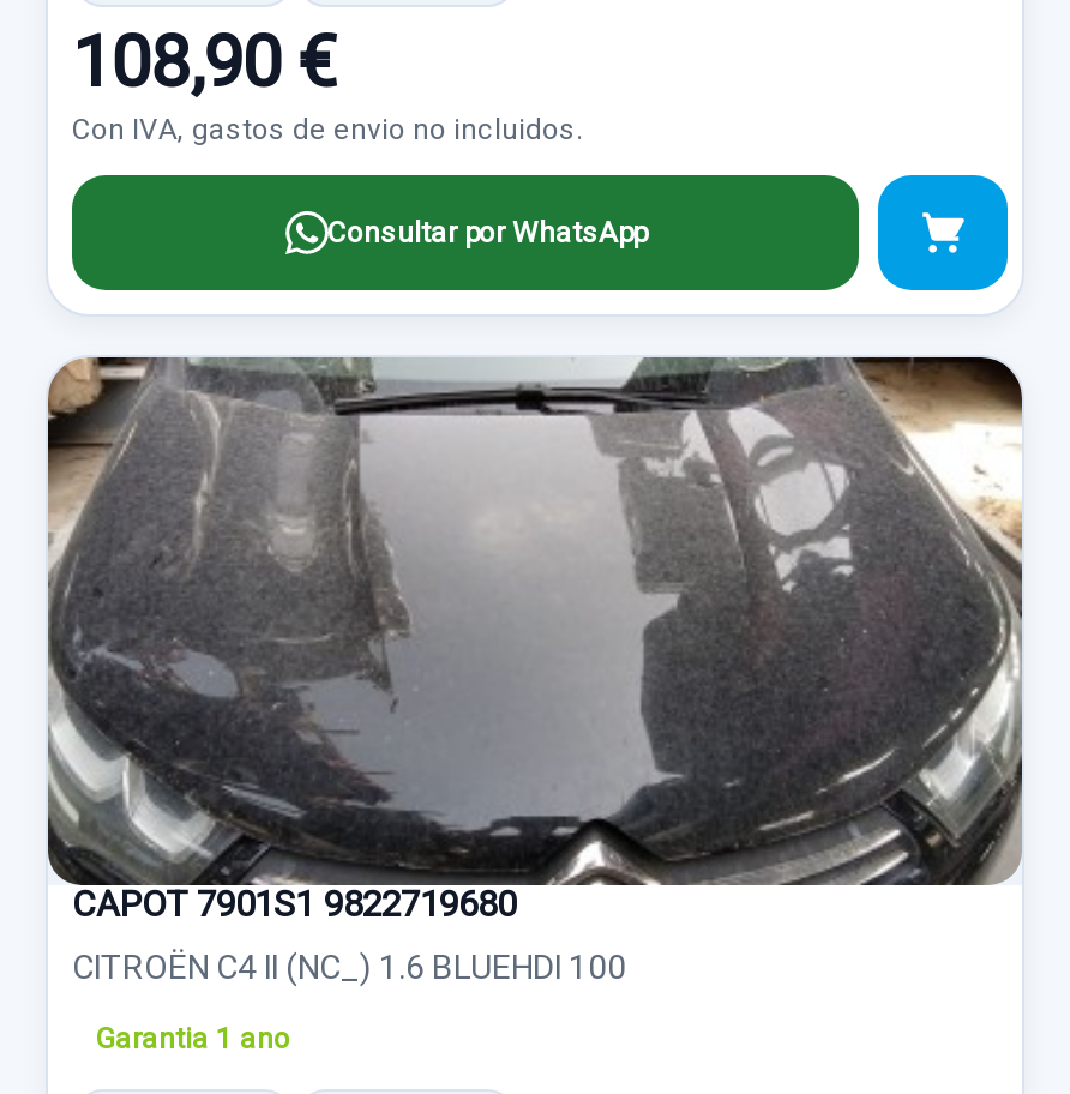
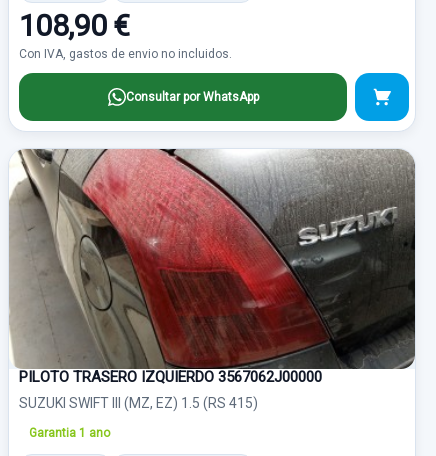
[46,355,1024,926] [image] | CAPOT 7901S1 9822719680 -> [9,148,416,386] [image] | PILOTO TRASERO IZQUIERDO 3567062J00000
[72,948,626,986] CITROËN C4 II (NC_) 1.6 BLUEHDI 100 -> [19,395,258,411] SUZUKI SWIFT III (MZ, EZ) 1.5 (RS 415)

